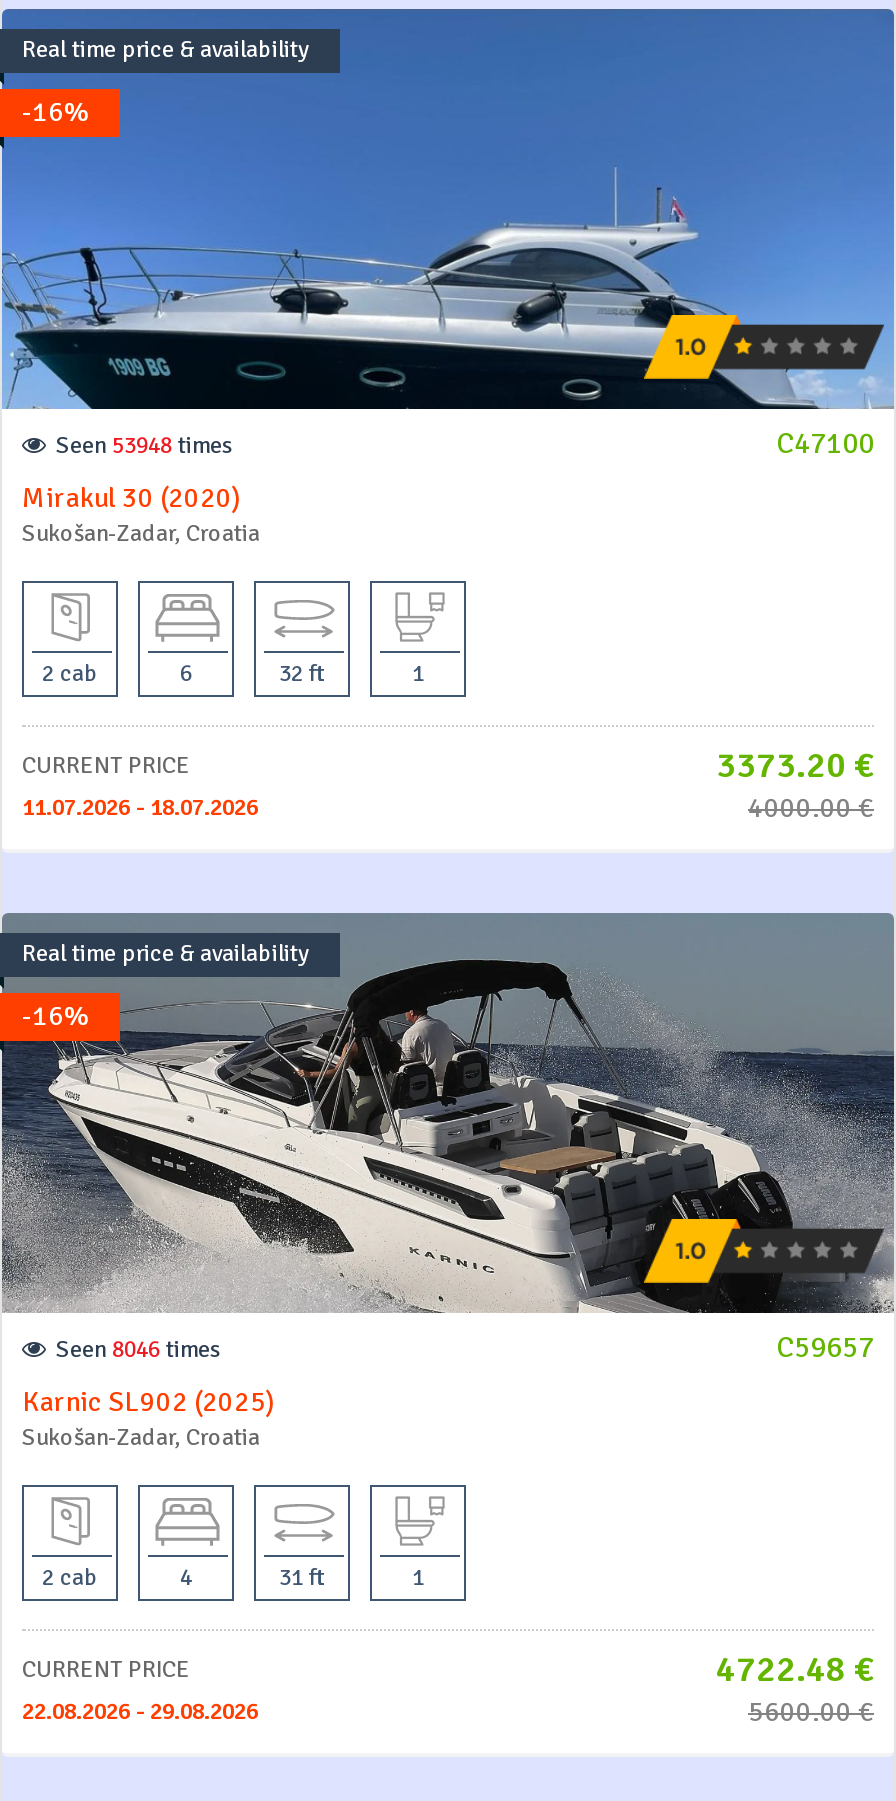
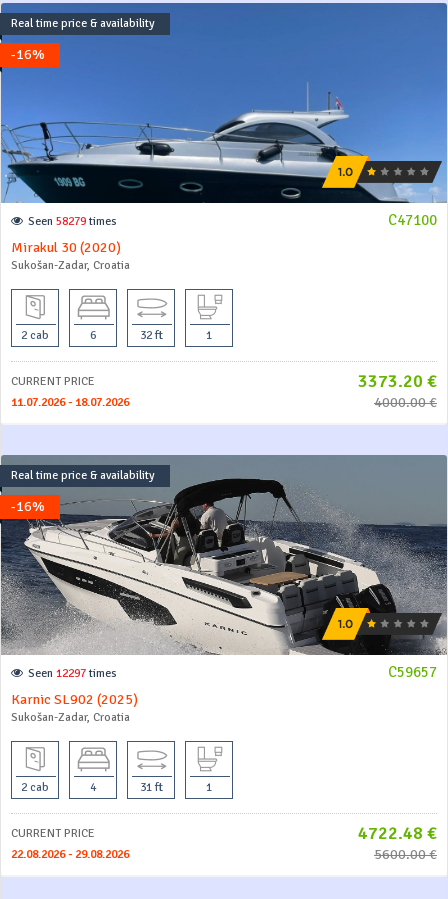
[56,431,234,461] Seen 53948 times -> [28,214,117,229] Seen 58279 times
[56,1335,222,1365] Seen 8046 times -> [28,666,117,681] Seen 12297 times

